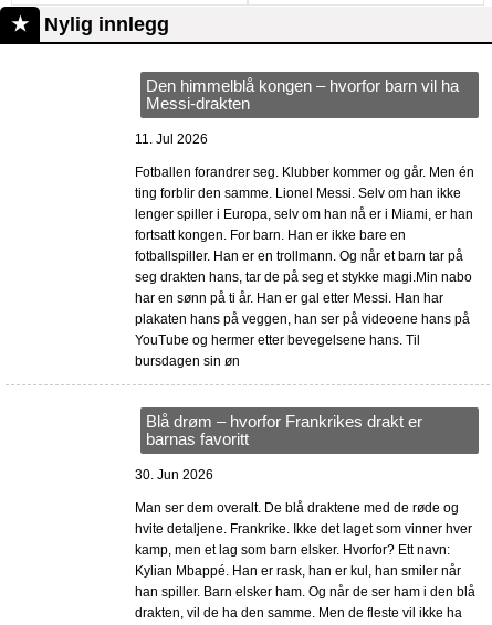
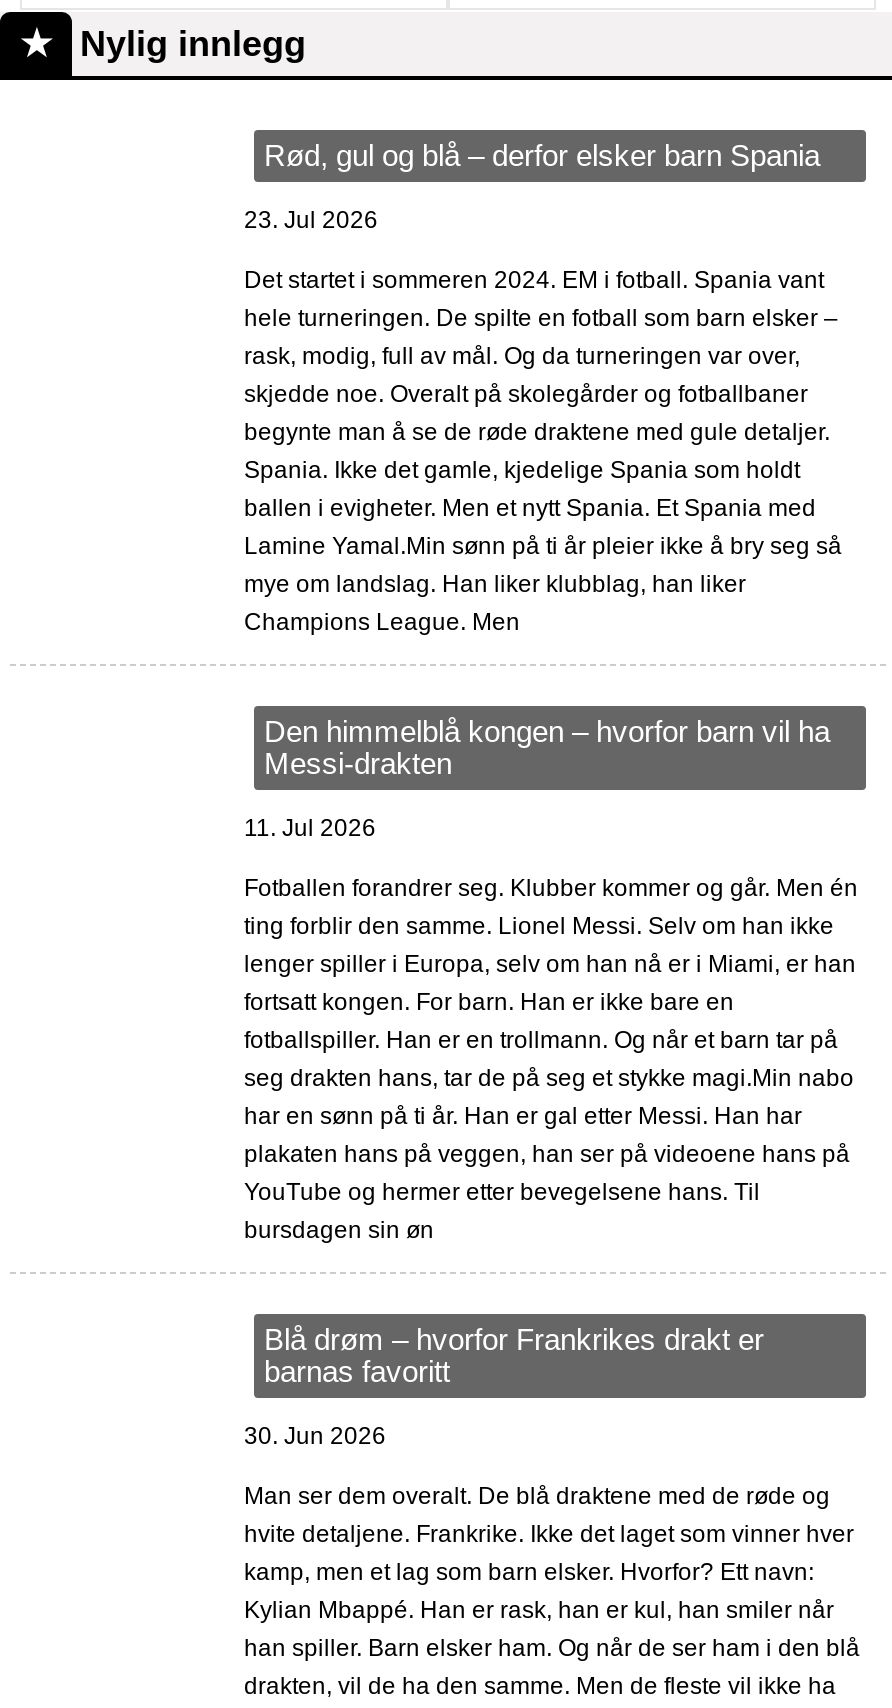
none -> [244,139,842,637] Rød, gul og blå – derfor elsker barn Spania | 23. Jul 2026 | Det startet i sommeren 2024. EM i fotball. Spania vant | hele turneringen. De spilte en fotball som barn elsker – | rask, modig, full av mål. Og da turneringen var over, | skjedde noe. Overalt på skolegårder og fotballbaner | begynte man å se de røde draktene med gule detaljer. | Spania. Ikke det gamle, kjedelige Spania som holdt | ballen i evigheter. Men et nytt Spania. Et Spania med | Lamine Yamal.Min sønn på ti år pleier ikke å bry seg så | mye om landslag. Han liker klubblag, han liker | Champions League. Men

